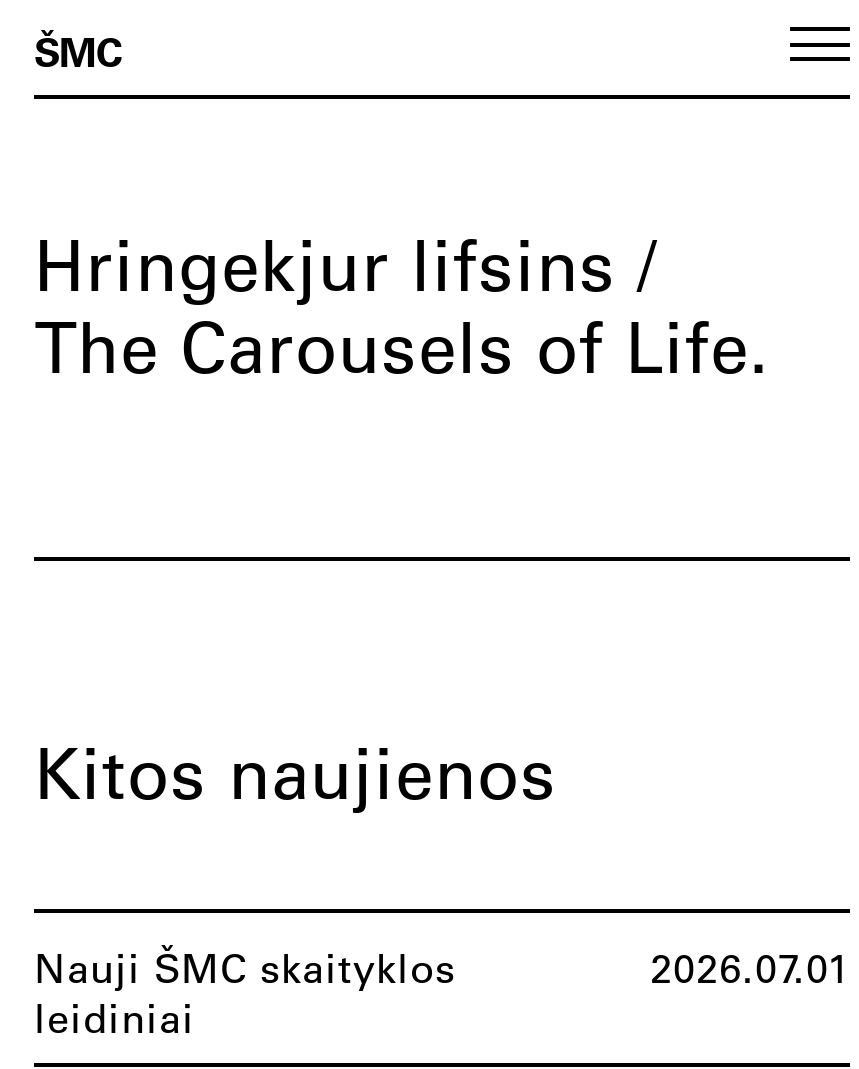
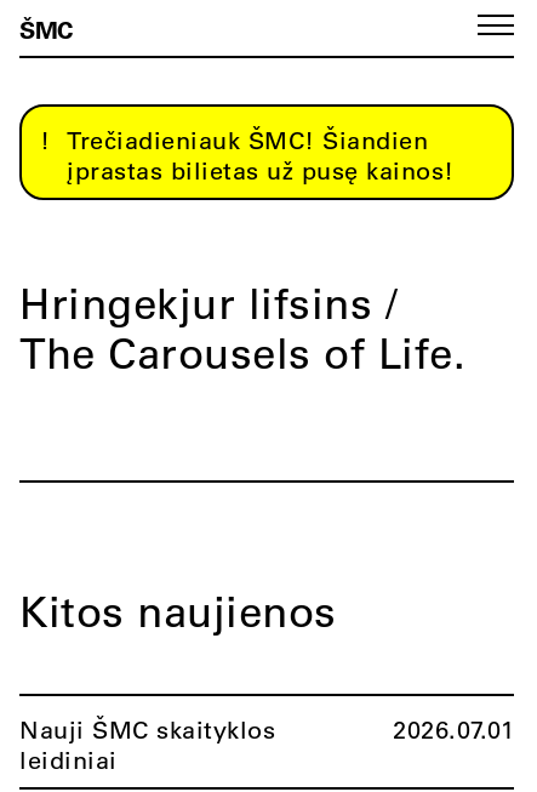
none -> [67,125,454,186] Trečiadieniauk ŠMC! Šiandien | įprastas bilietas už pusę kainos!

